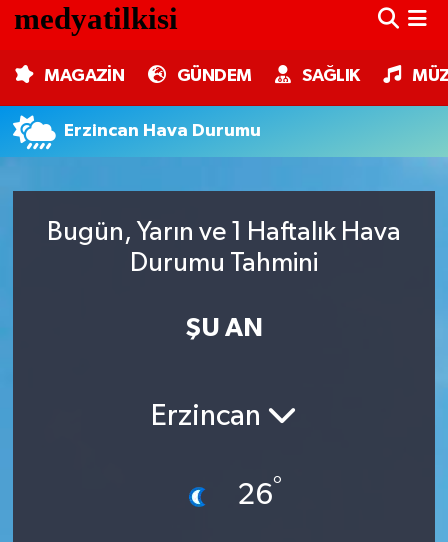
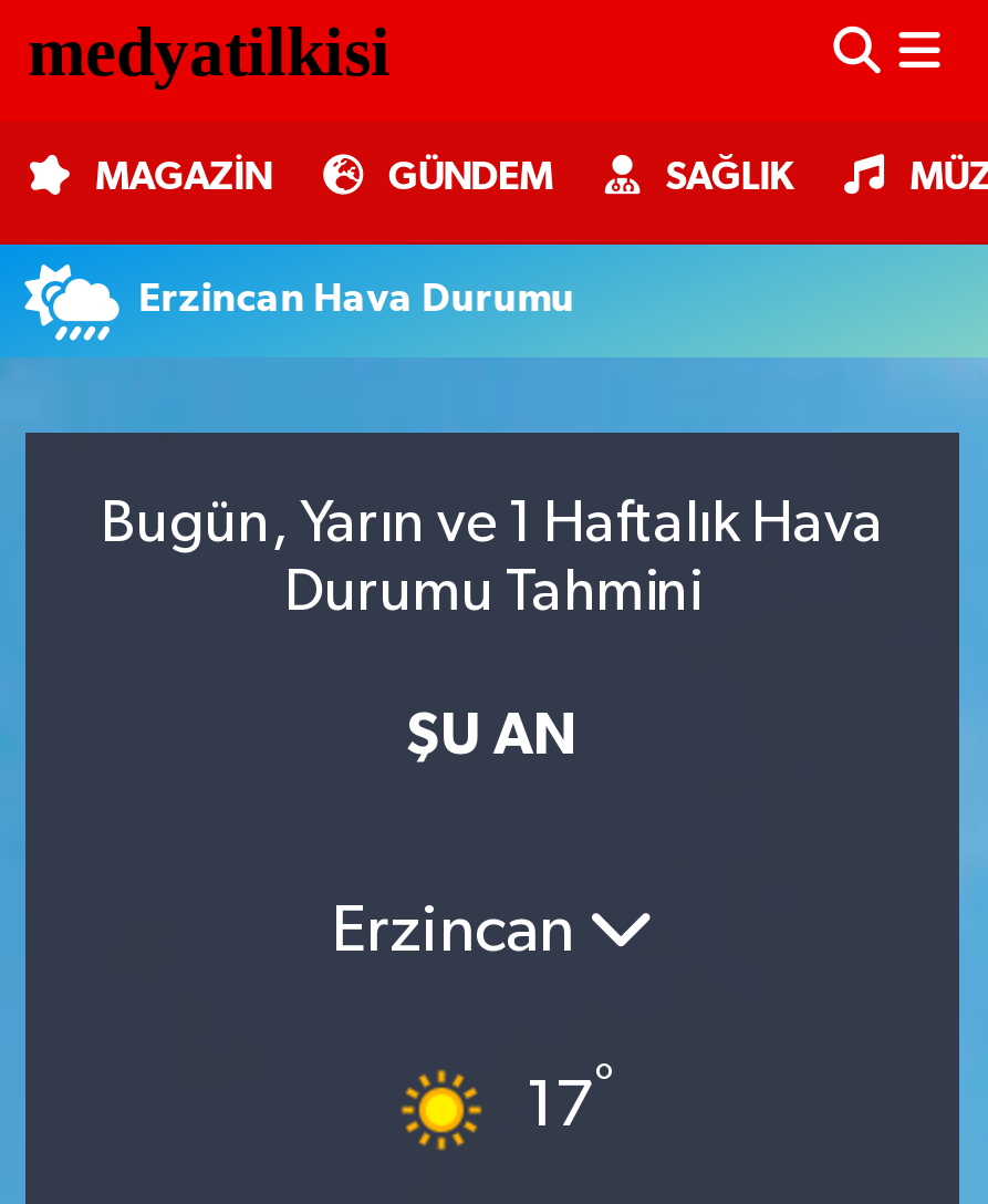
[184,475,281,514] [image] | 26° -> [399,1061,614,1152] [image] | 17°

